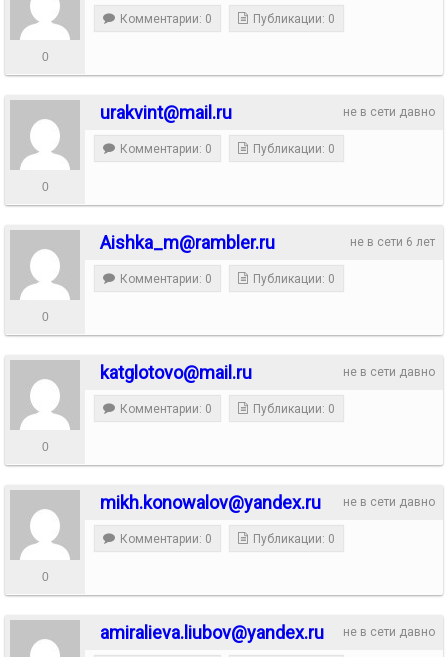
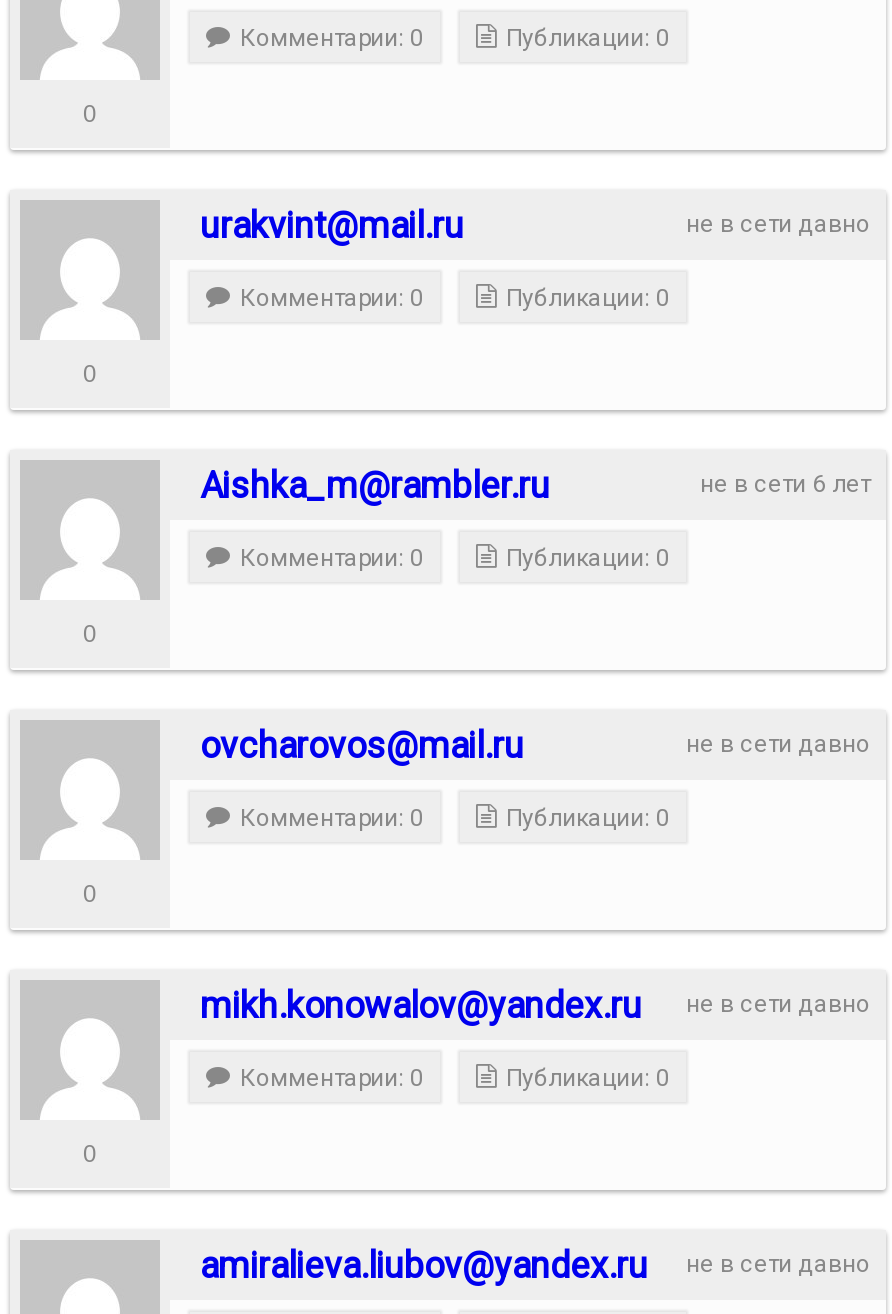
[100,362,252,383] katglotovo@mail.ru -> [200,724,524,766] ovcharovos@mail.ru

